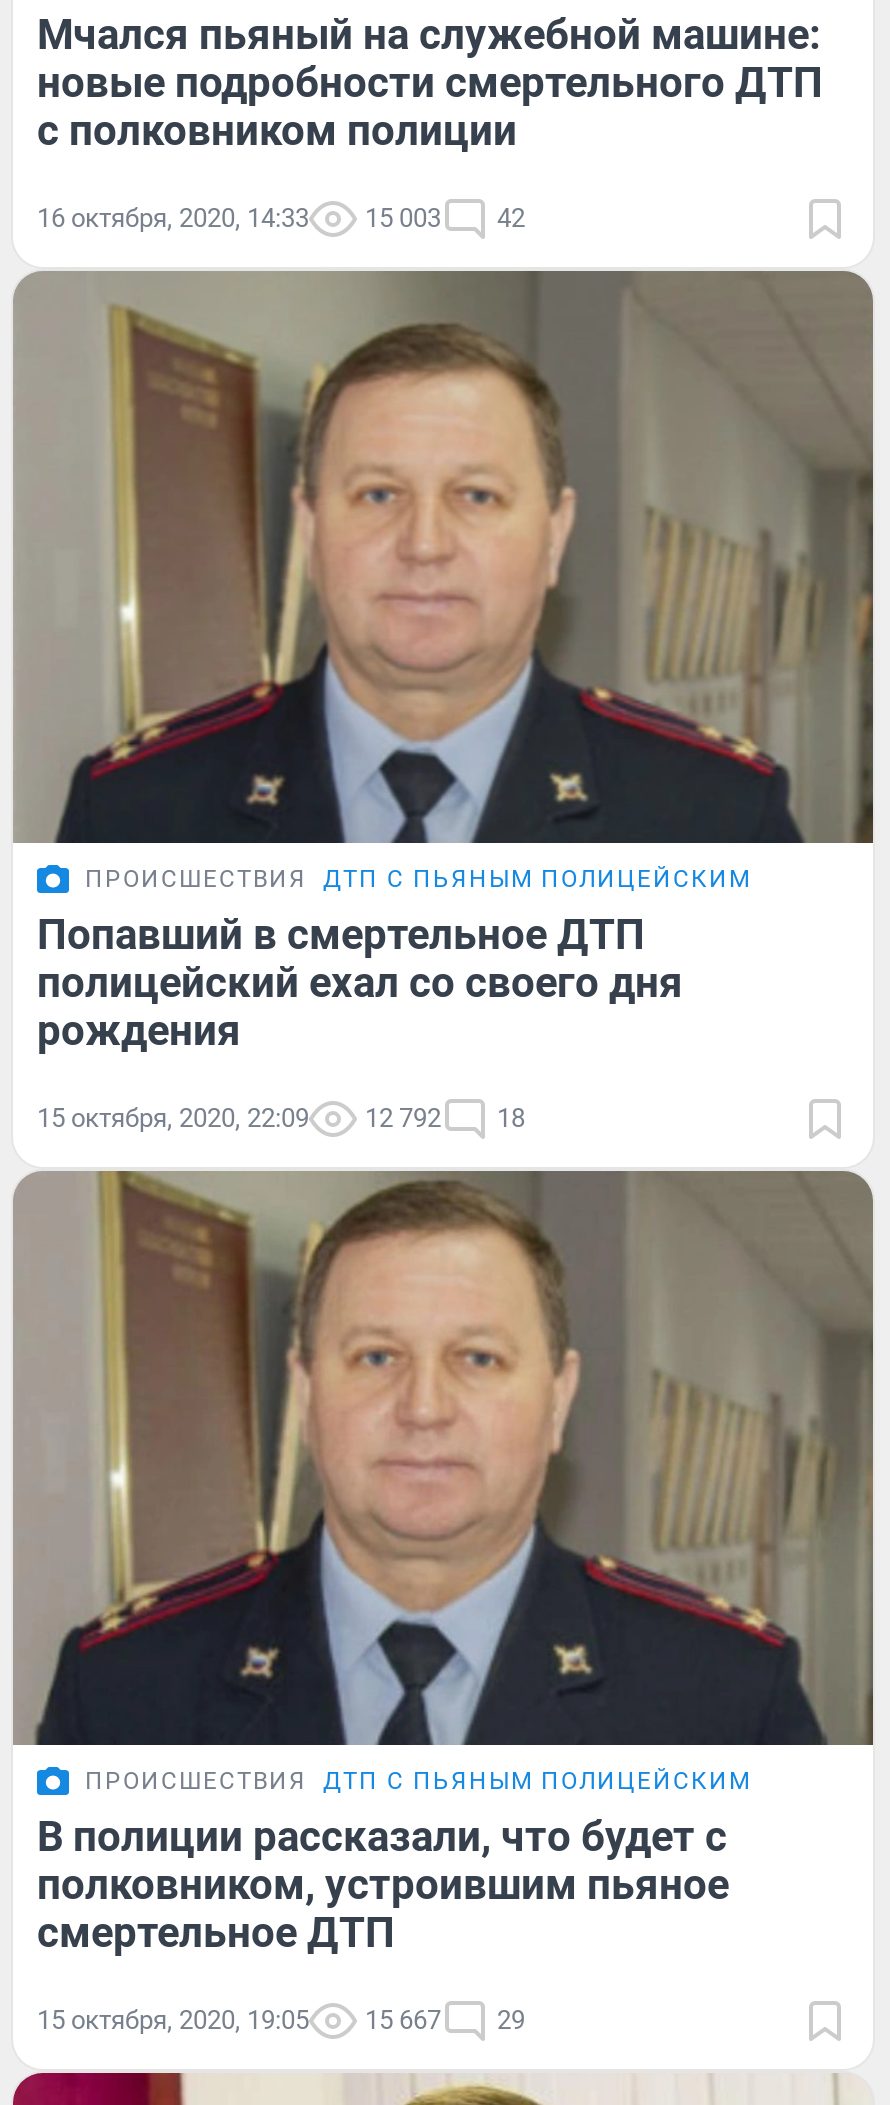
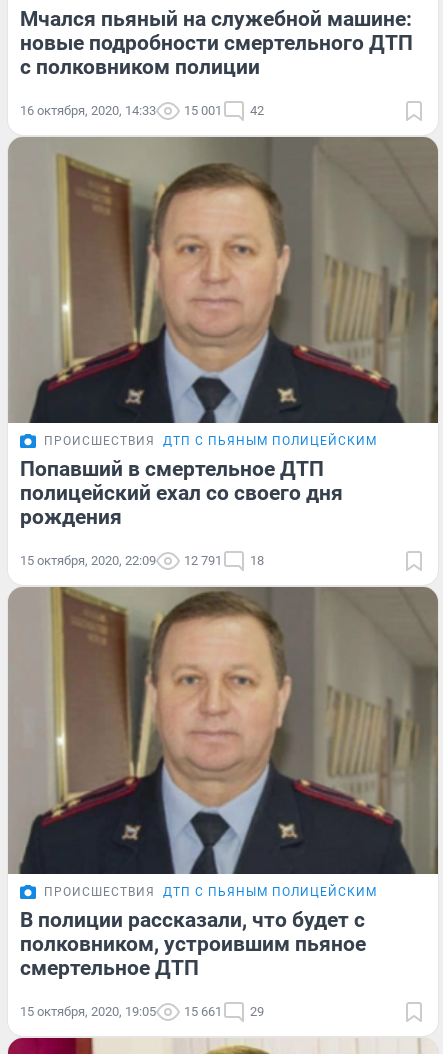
[37,202,525,232] 16 октября, 2020, 14:33 15 003 42 -> [20,103,264,118] 16 октября, 2020, 14:33 15 001 42
[37,1104,525,1134] 15 октября, 2020, 22:09 12 792 18 -> [20,553,264,568] 15 октября, 2020, 22:09 12 791 18
[37,2005,525,2035] 15 октября, 2020, 19:05 15 667 29 -> [20,1004,264,1019] 15 октября, 2020, 19:05 15 661 29

